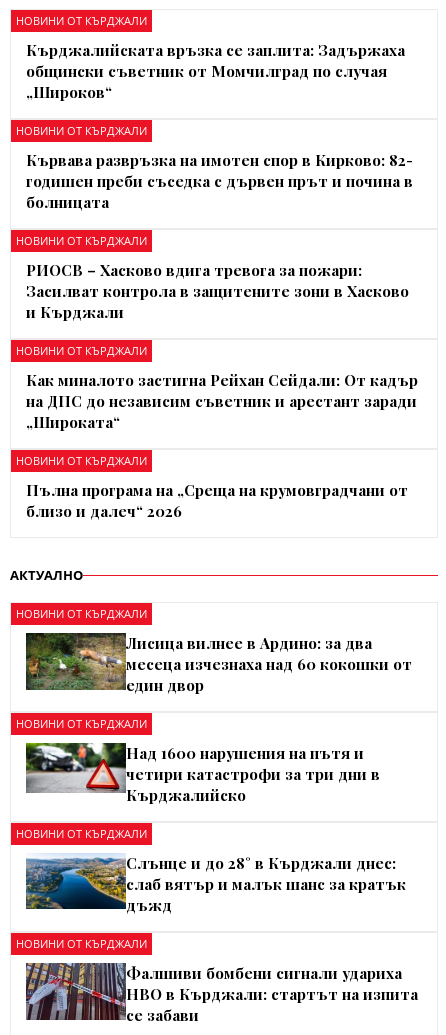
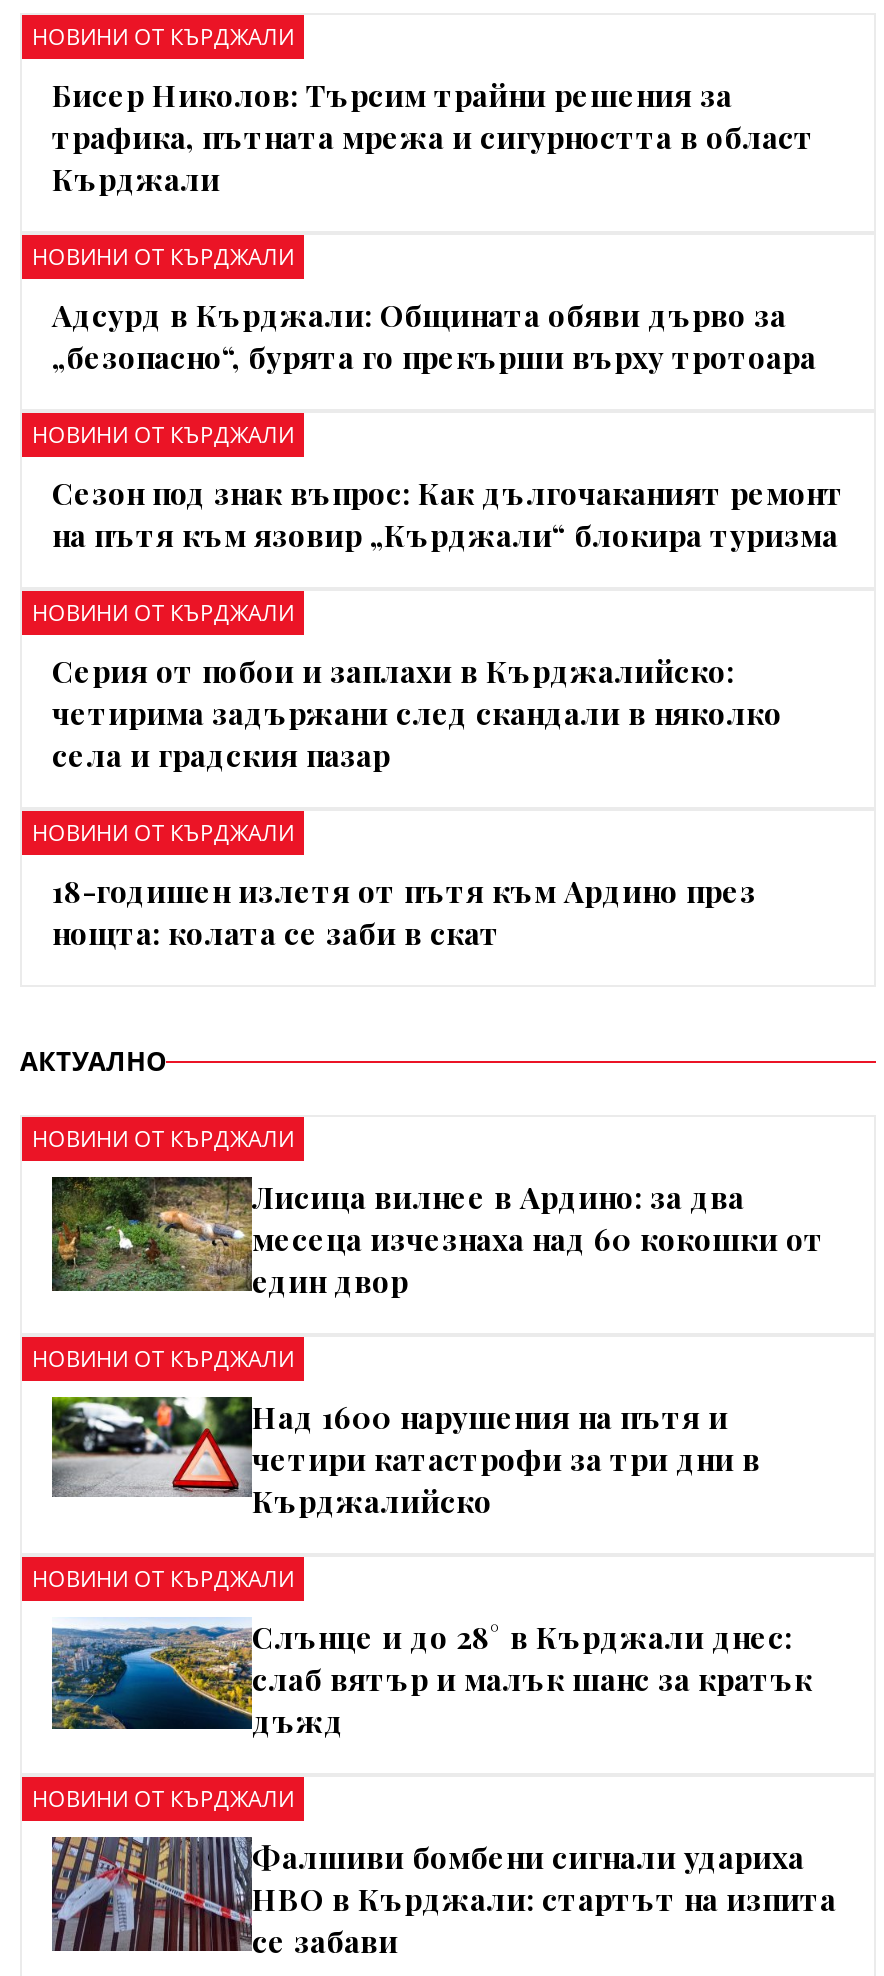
[26,40,405,102] Кърджалийската връзка се заплита: Задържаха | общински съветник от Момчилград по случая | „Широков“ -> [52,75,814,199] Бисер Николов: Търсим трайни решения за | трафика, пътната мрежа и сигурността в област | Кърджали
[26,150,413,212] Кървава развръзка на имотен спор в Кирково: 82- | годишен преби съседка с дървен прът и почина в | болницата -> [52,295,816,377] Адсурд в Кърджали: Общината обяви дърво за | „безопасно“, бурята го прекърши върху тротоара
[26,260,409,322] РИОСВ – Хасково вдига тревога за пожари: | Засилват контрола в защитените зони в Хасково | и Кърджали -> [52,473,844,555] Сезон под знак въпрос: Как дългочаканият ремонт | на пътя към язовир „Кърджали“ блокира туризма
[26,370,418,432] Как миналото застигна Рейхан Сейдали: От кадър | на ДПС до независим съветник и арестант заради | „Широката“ -> [52,651,782,775] Серия от побои и заплахи в Кърджалийско: | четирима задържани след скандали в няколко | села и градския пазар
[26,480,408,521] Пълна програма на „Среща на крумовградчани от | близо и далеч“ 2026 -> [52,871,756,953] 18-годишен излетя от пътя към Ардино през | нощта: колата се заби в скат

